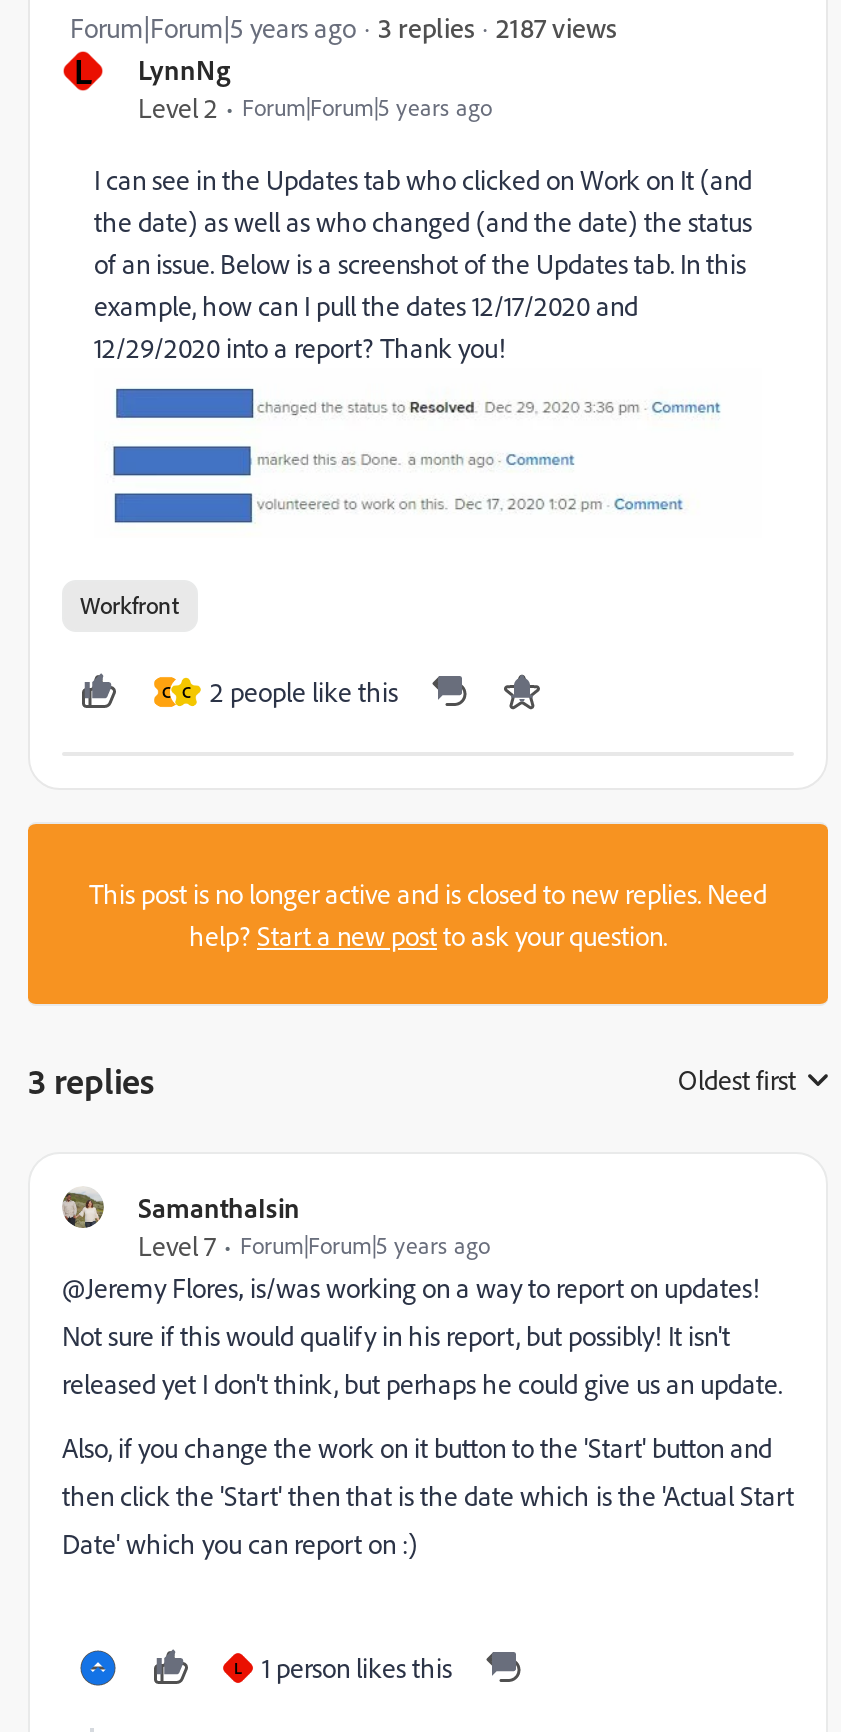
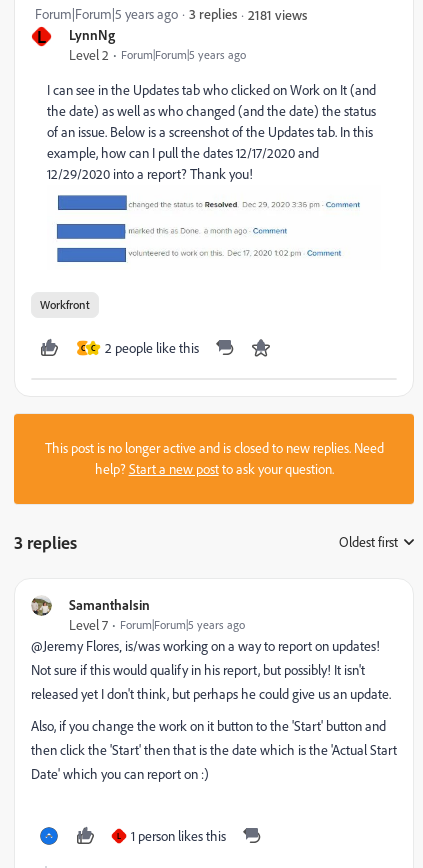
[496,9,616,43] 2187 views -> [248,5,307,22] 2181 views

